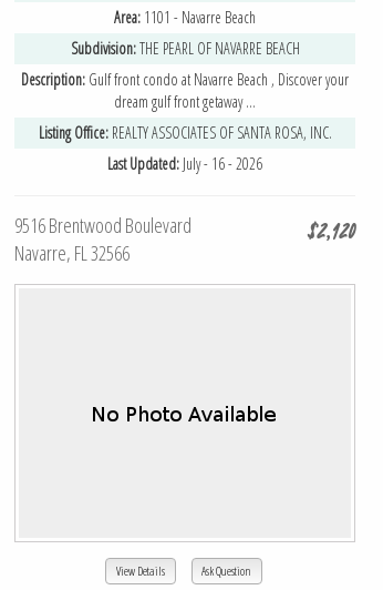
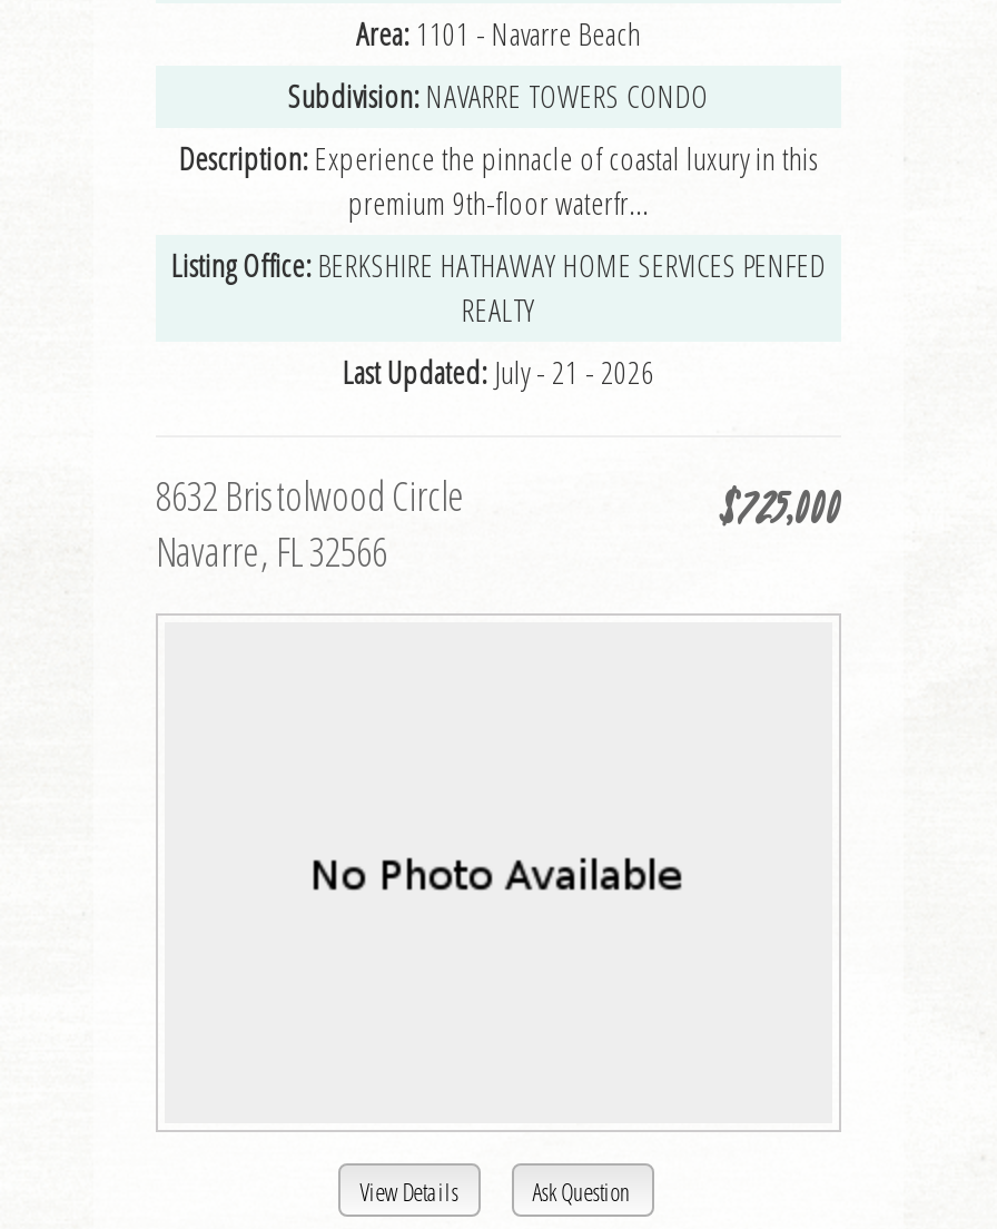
[70,38,299,59] Subdivision: THE PEARL OF NAVARRE BEACH -> [288,76,709,118] Subdivision: NAVARRE TOWERS CONDO
[21,69,349,112] Description: Gulf front condo at Navarre Beach , Discover your | dream gulf front getaway ... -> [179,138,818,225] Description: Experience the pinnacle of coastal luxury in this | premium 9th-floor waterfr...
[38,122,332,143] Listing Office: REALTY ASSOCIATES OF SANTA ROSA, INC. -> [171,245,826,332] Listing Office: BERKSHIRE HATHAWAY HOME SERVICES PENFED | REALTY
[107,153,262,174] Last Updated: July - 16 - 2026 -> [343,352,654,394] Last Updated: July - 21 - 2026
[14,212,355,247] $2,120 | 9516 Brentwood Boulevard -> [156,470,841,541] $725,000 | 8632 Bristolwood Circle

